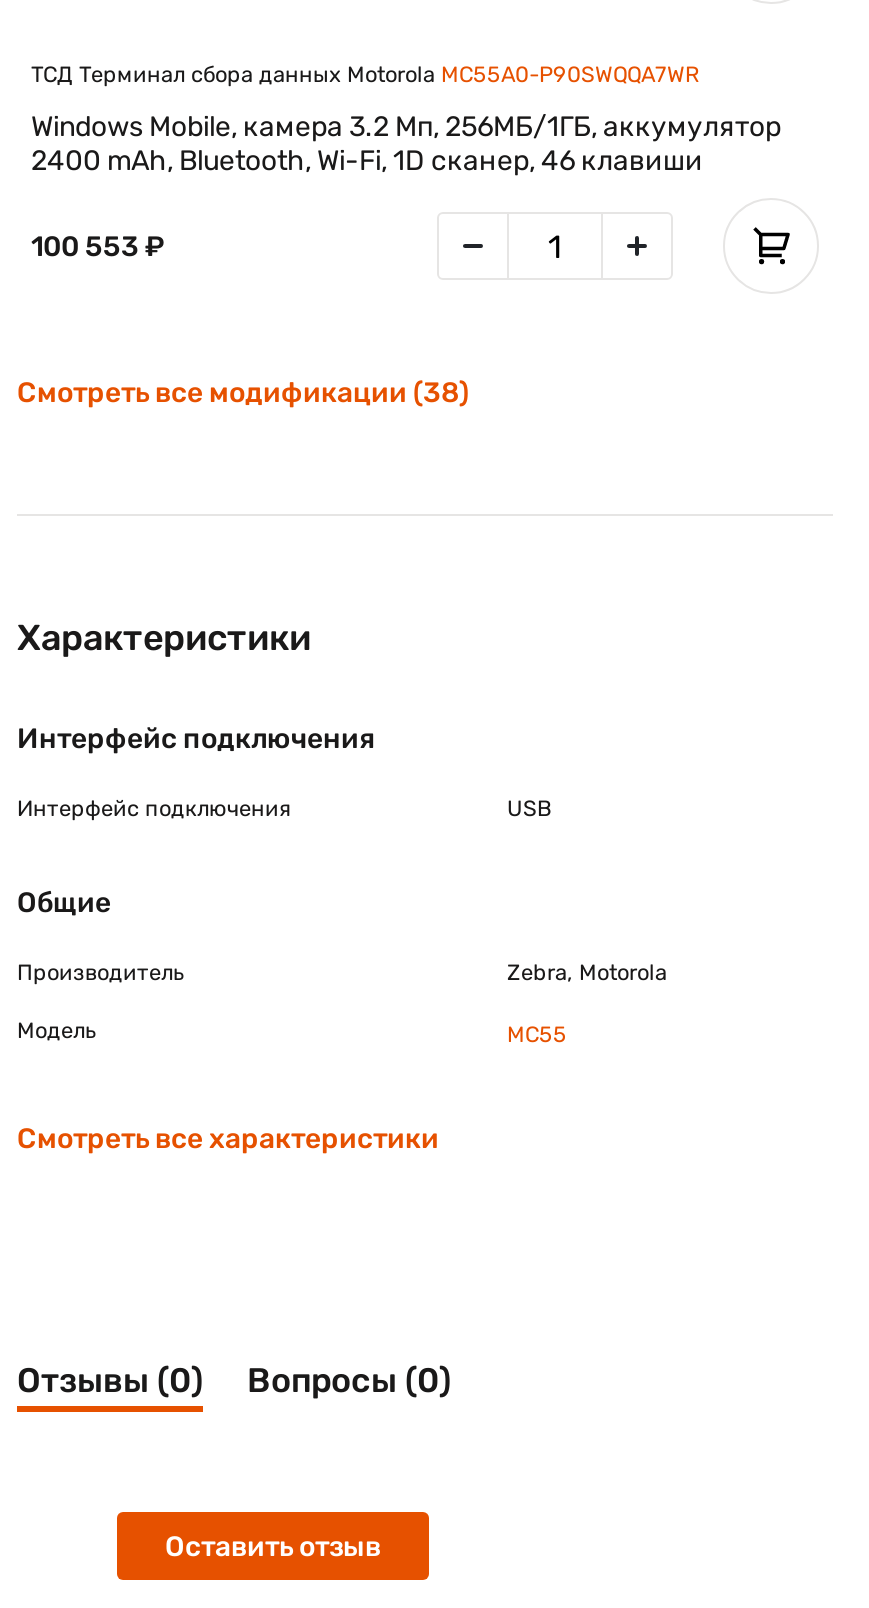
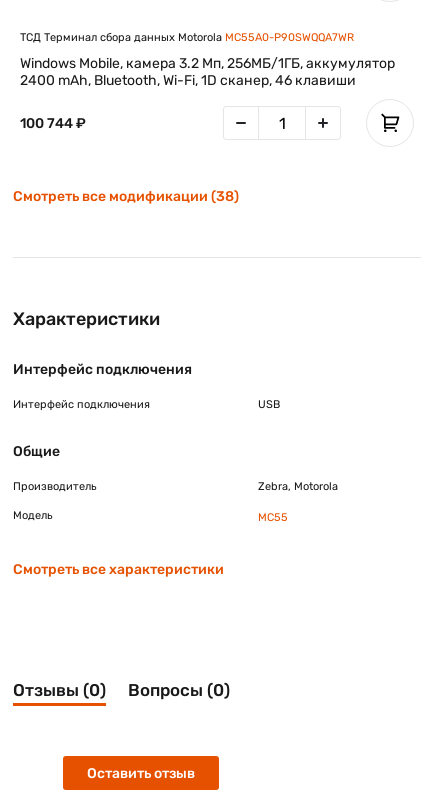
[31,229,165,263] 100 553 ₽ -> [20,114,86,131] 100 744 ₽

